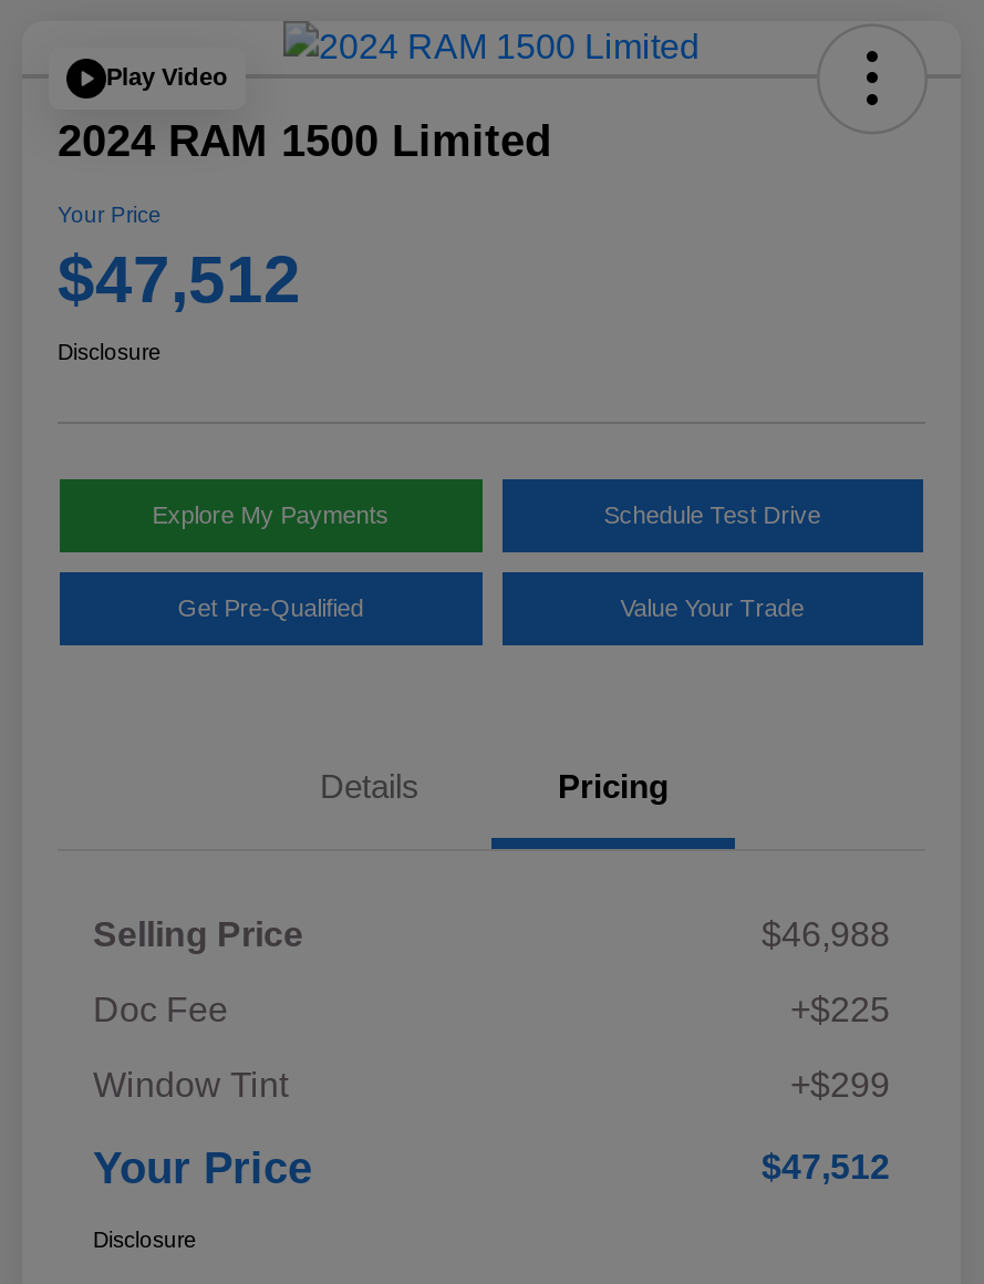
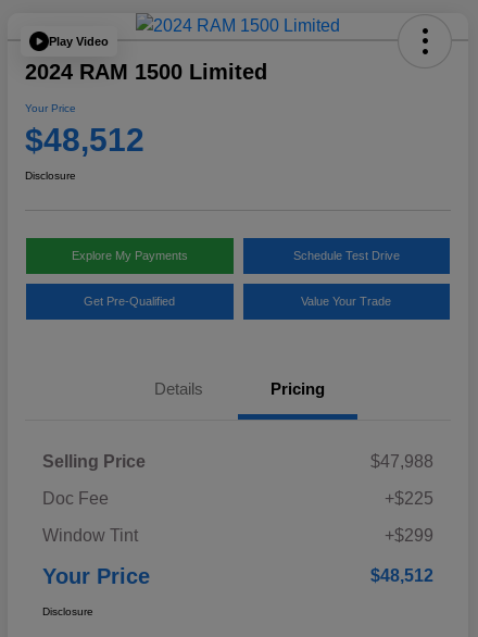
[58,241,301,314] $47,512 -> [25,122,144,158] $48,512
[762,914,890,952] $46,988 -> [370,453,433,471] $47,988
[762,1147,890,1184] $47,512 -> [370,567,433,585] $48,512

